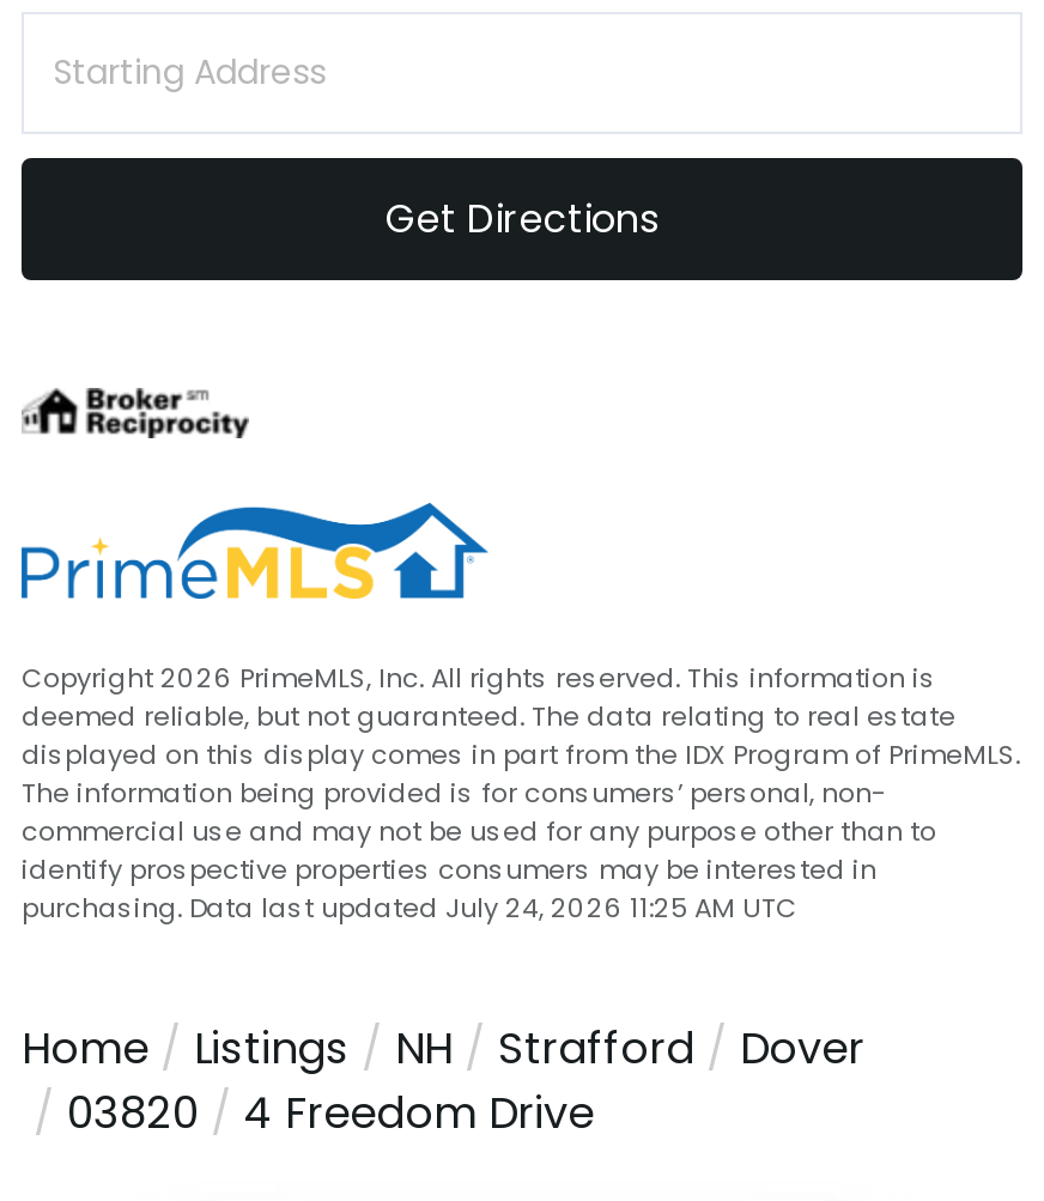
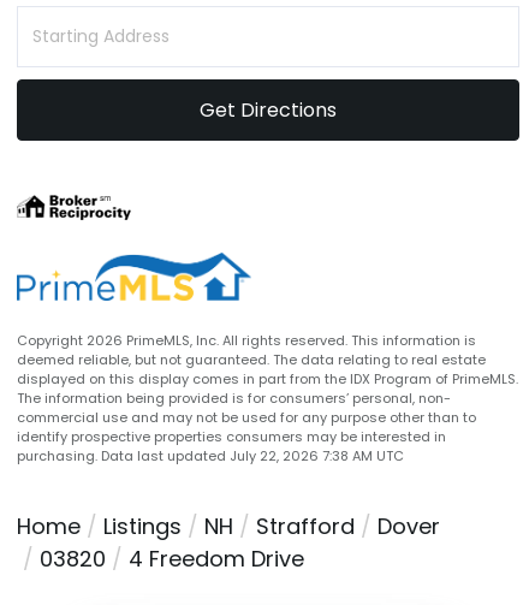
[22,888,797,926] purchasing. Data last updated July 24, 2026 11:25 AM UTC -> [17,446,404,465] purchasing. Data last updated July 22, 2026 7:38 AM UTC

